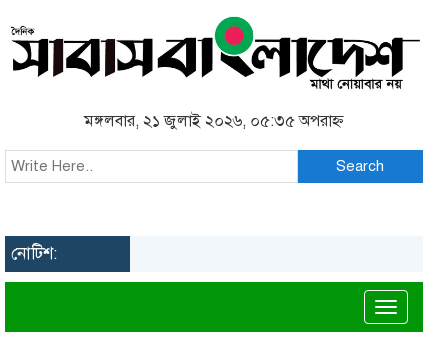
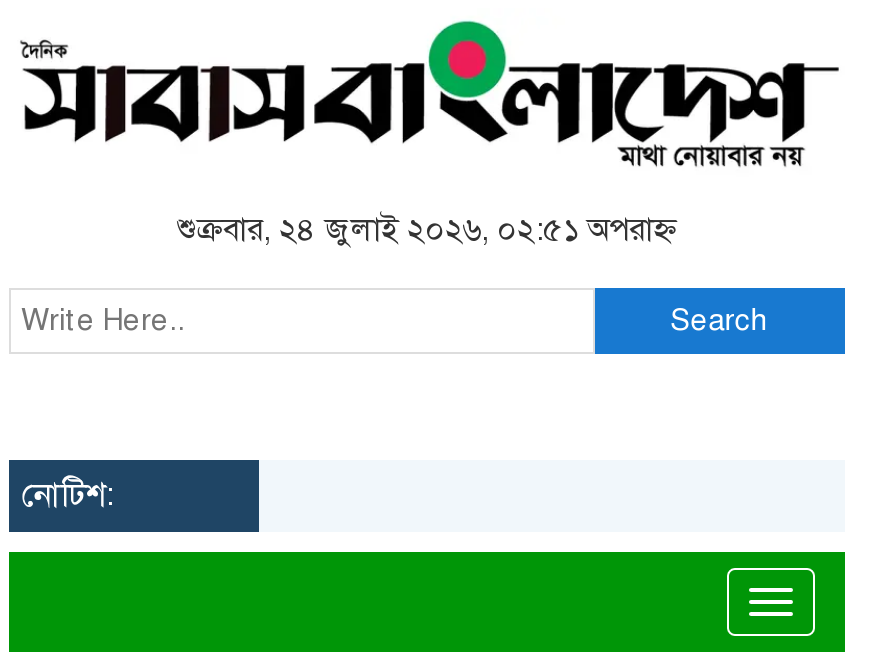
[84,111,344,131] মঙ্গলবার, ২১ জুলাই ২০২৬, ০৫:৩৫ অপরাহ্ন -> [177,211,677,251] শুক্রবার, ২৪ জুলাই ২০২৬, ০২:৫১ অপরাহ্ন

